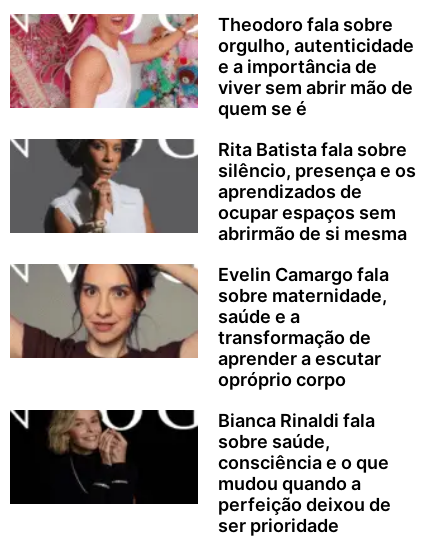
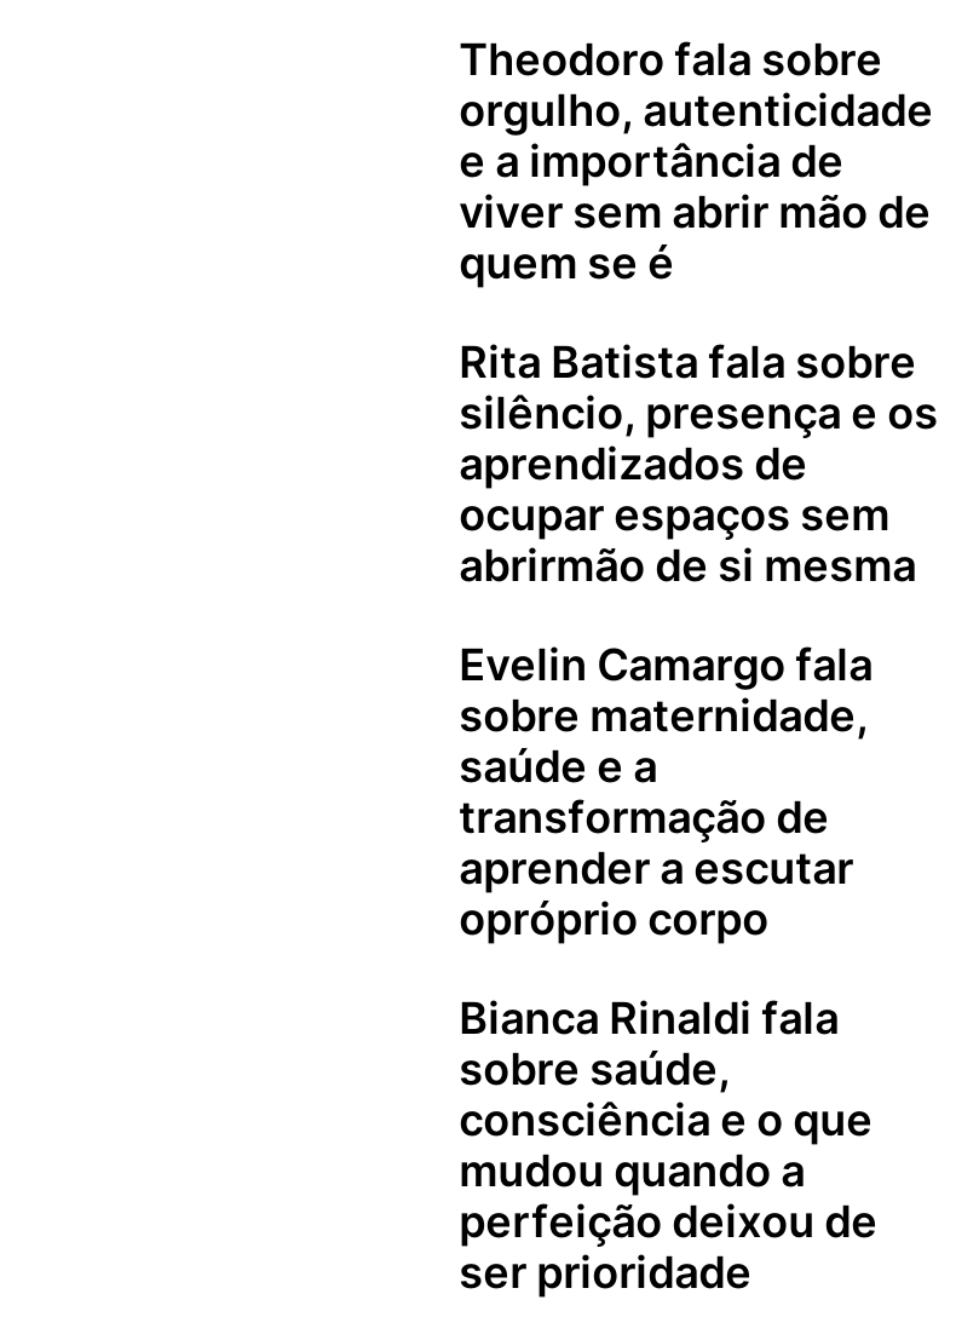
[9,13,199,109] [image] -> none
[9,138,199,234] [image] -> none
[9,263,199,359] [image] -> none
[9,409,199,505] [image] -> none

